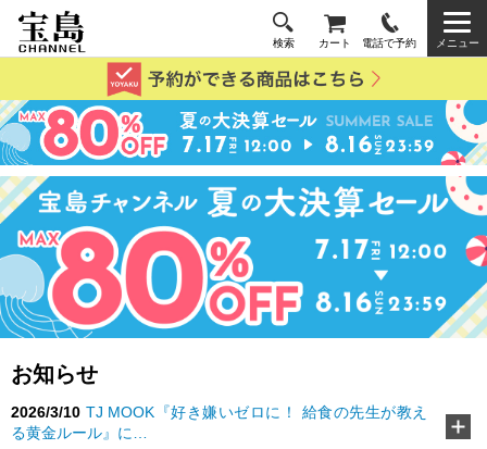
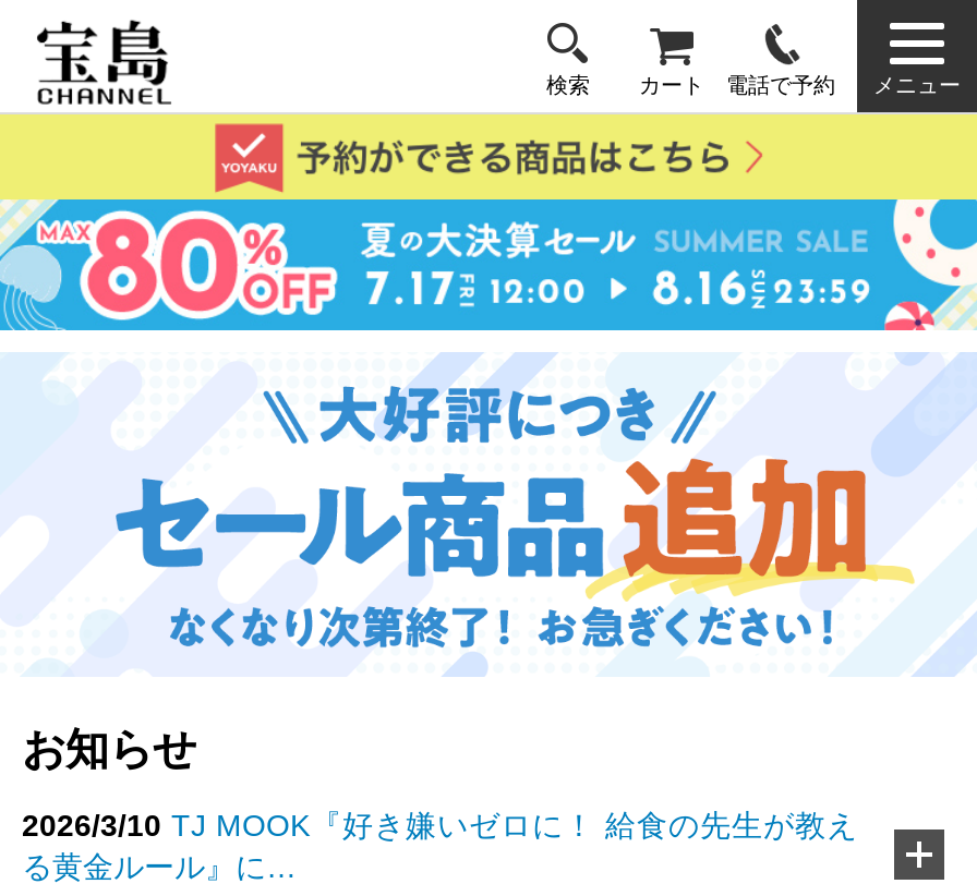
[3,175,484,339] [image] -> [7,352,970,677] [image]

